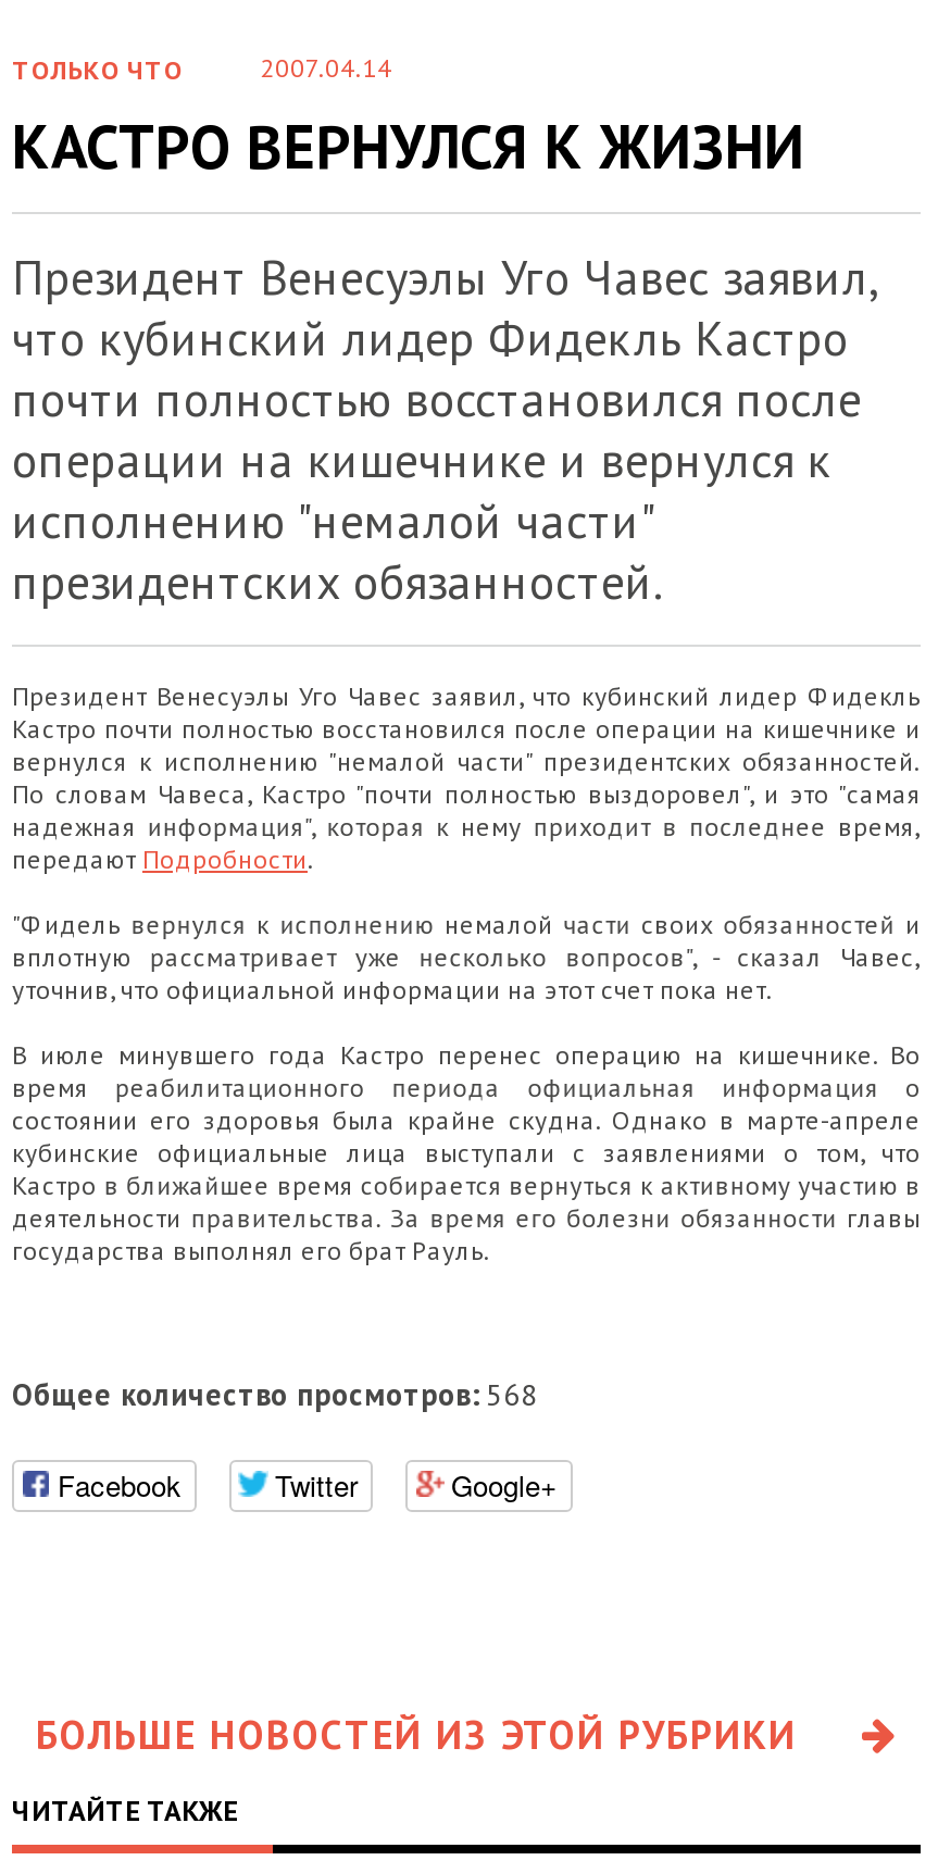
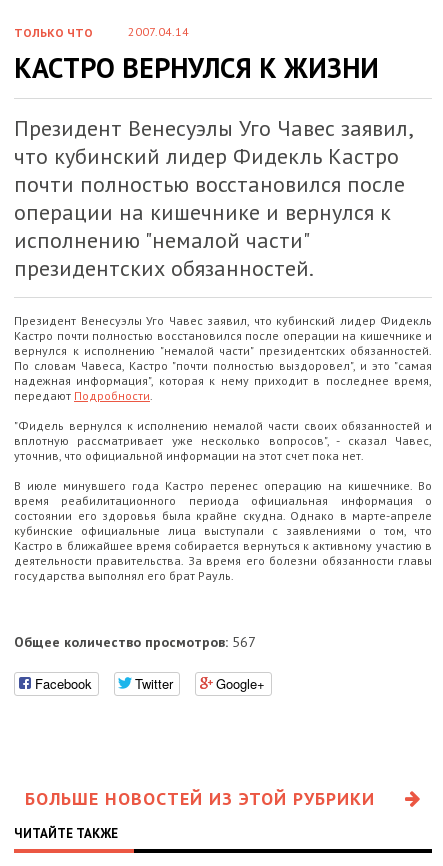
[12,1375,538,1414] Общее количество просмотров: 568 -> [14,633,256,651] Общее количество просмотров: 567

